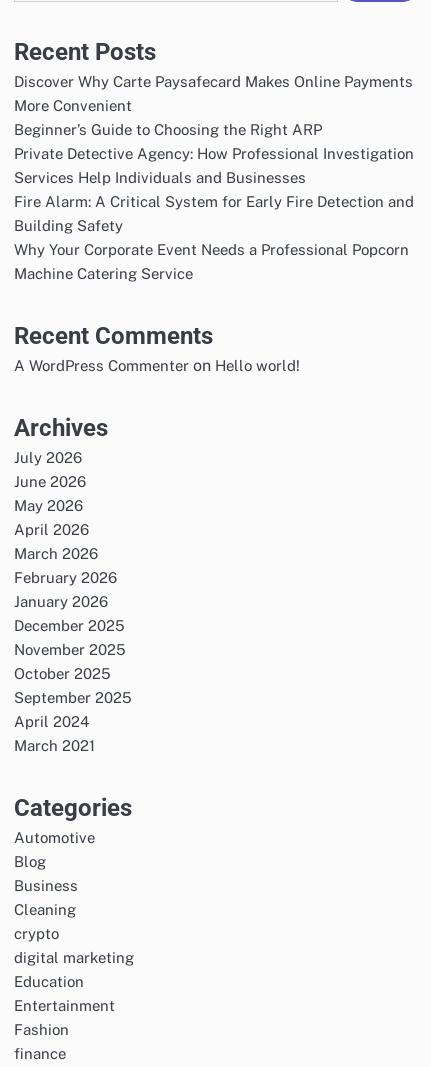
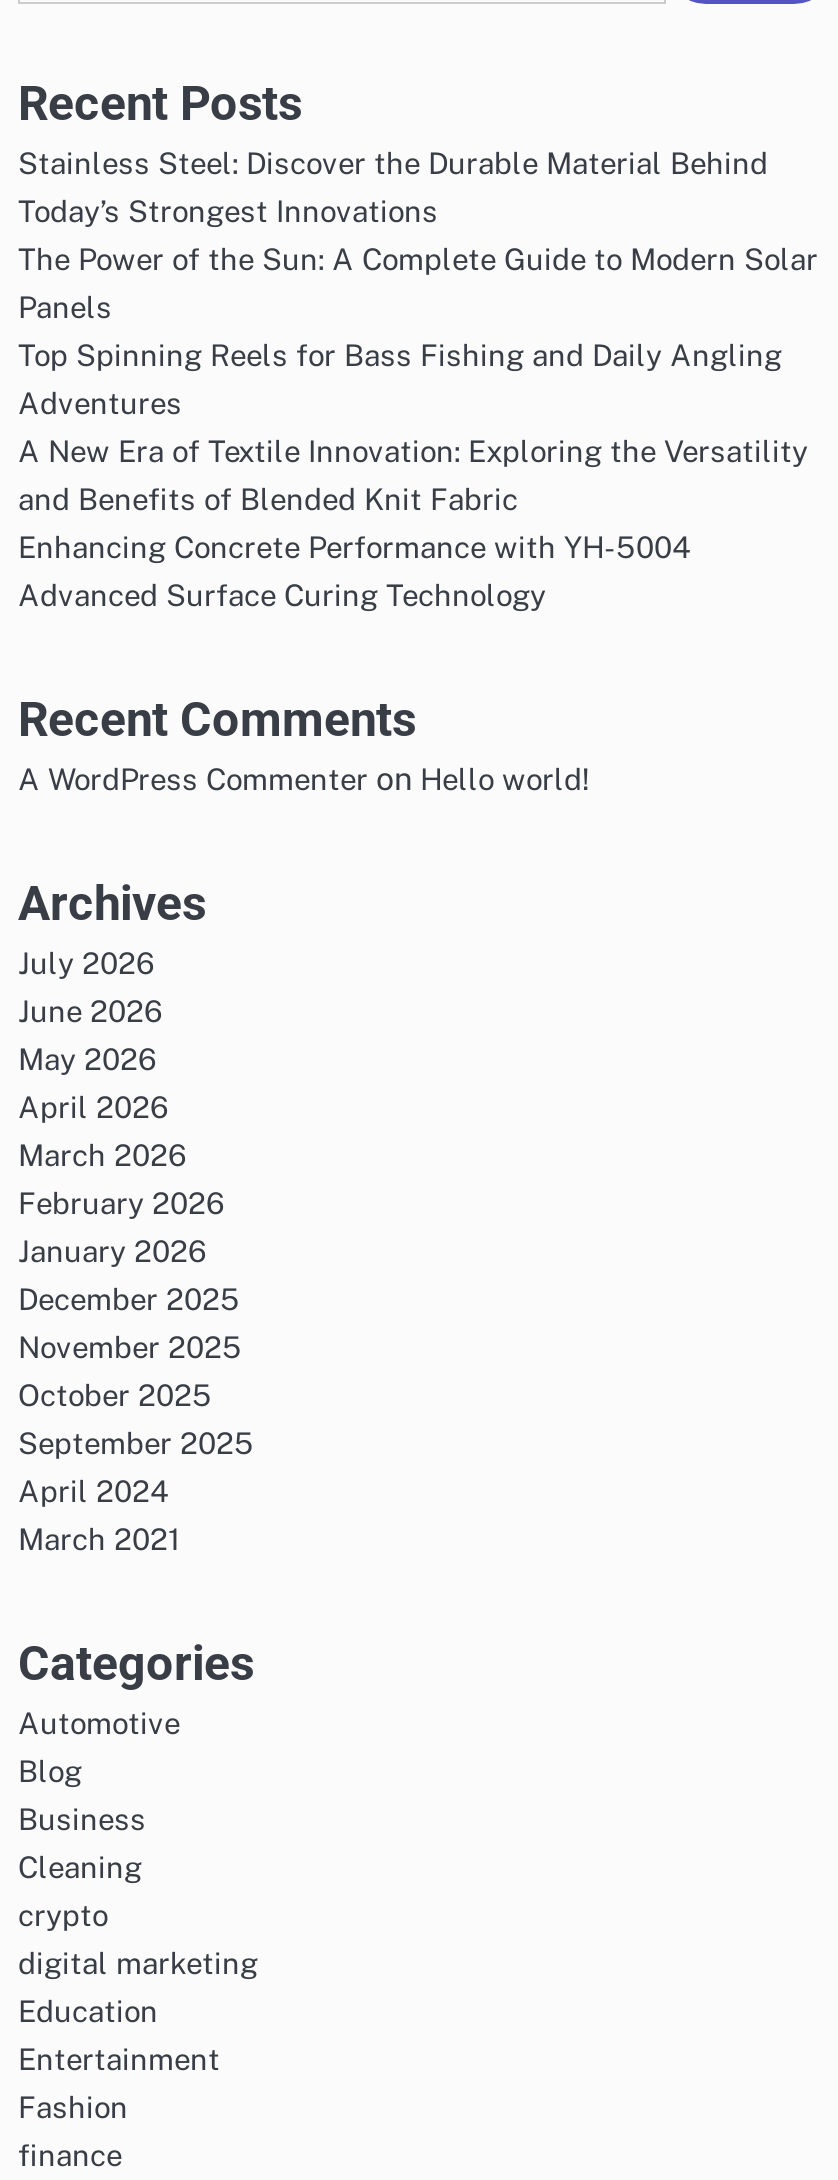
[14,73,414,282] Discover Why Carte Paysafecard Makes Online Payments | More Convenient | Beginner’s Guide to Choosing the Right ARP | Private Detective Agency: How Professional Investigation | Services Help Individuals and Businesses | Fire Alarm: A Critical System for Early Fire Detection and | Building Safety | Why Your Corporate Event Needs a Professional Popcorn | Machine Catering Service -> [18,146,818,612] Stainless Steel: Discover the Durable Material Behind | Today’s Strongest Innovations | The Power of the Sun: A Complete Guide to Modern Solar | Panels | Top Spinning Reels for Bass Fishing and Daily Angling | Adventures | A New Era of Textile Innovation: Exploring the Versatility | and Benefits of Blended Knit Fabric | Enhancing Concrete Performance with YH-5004 | Advanced Surface Curing Technology

